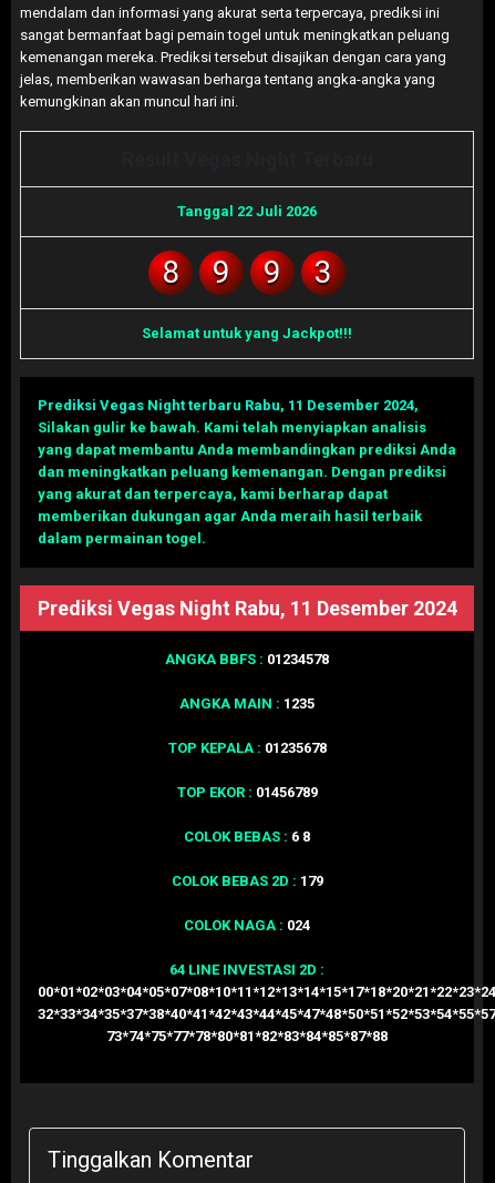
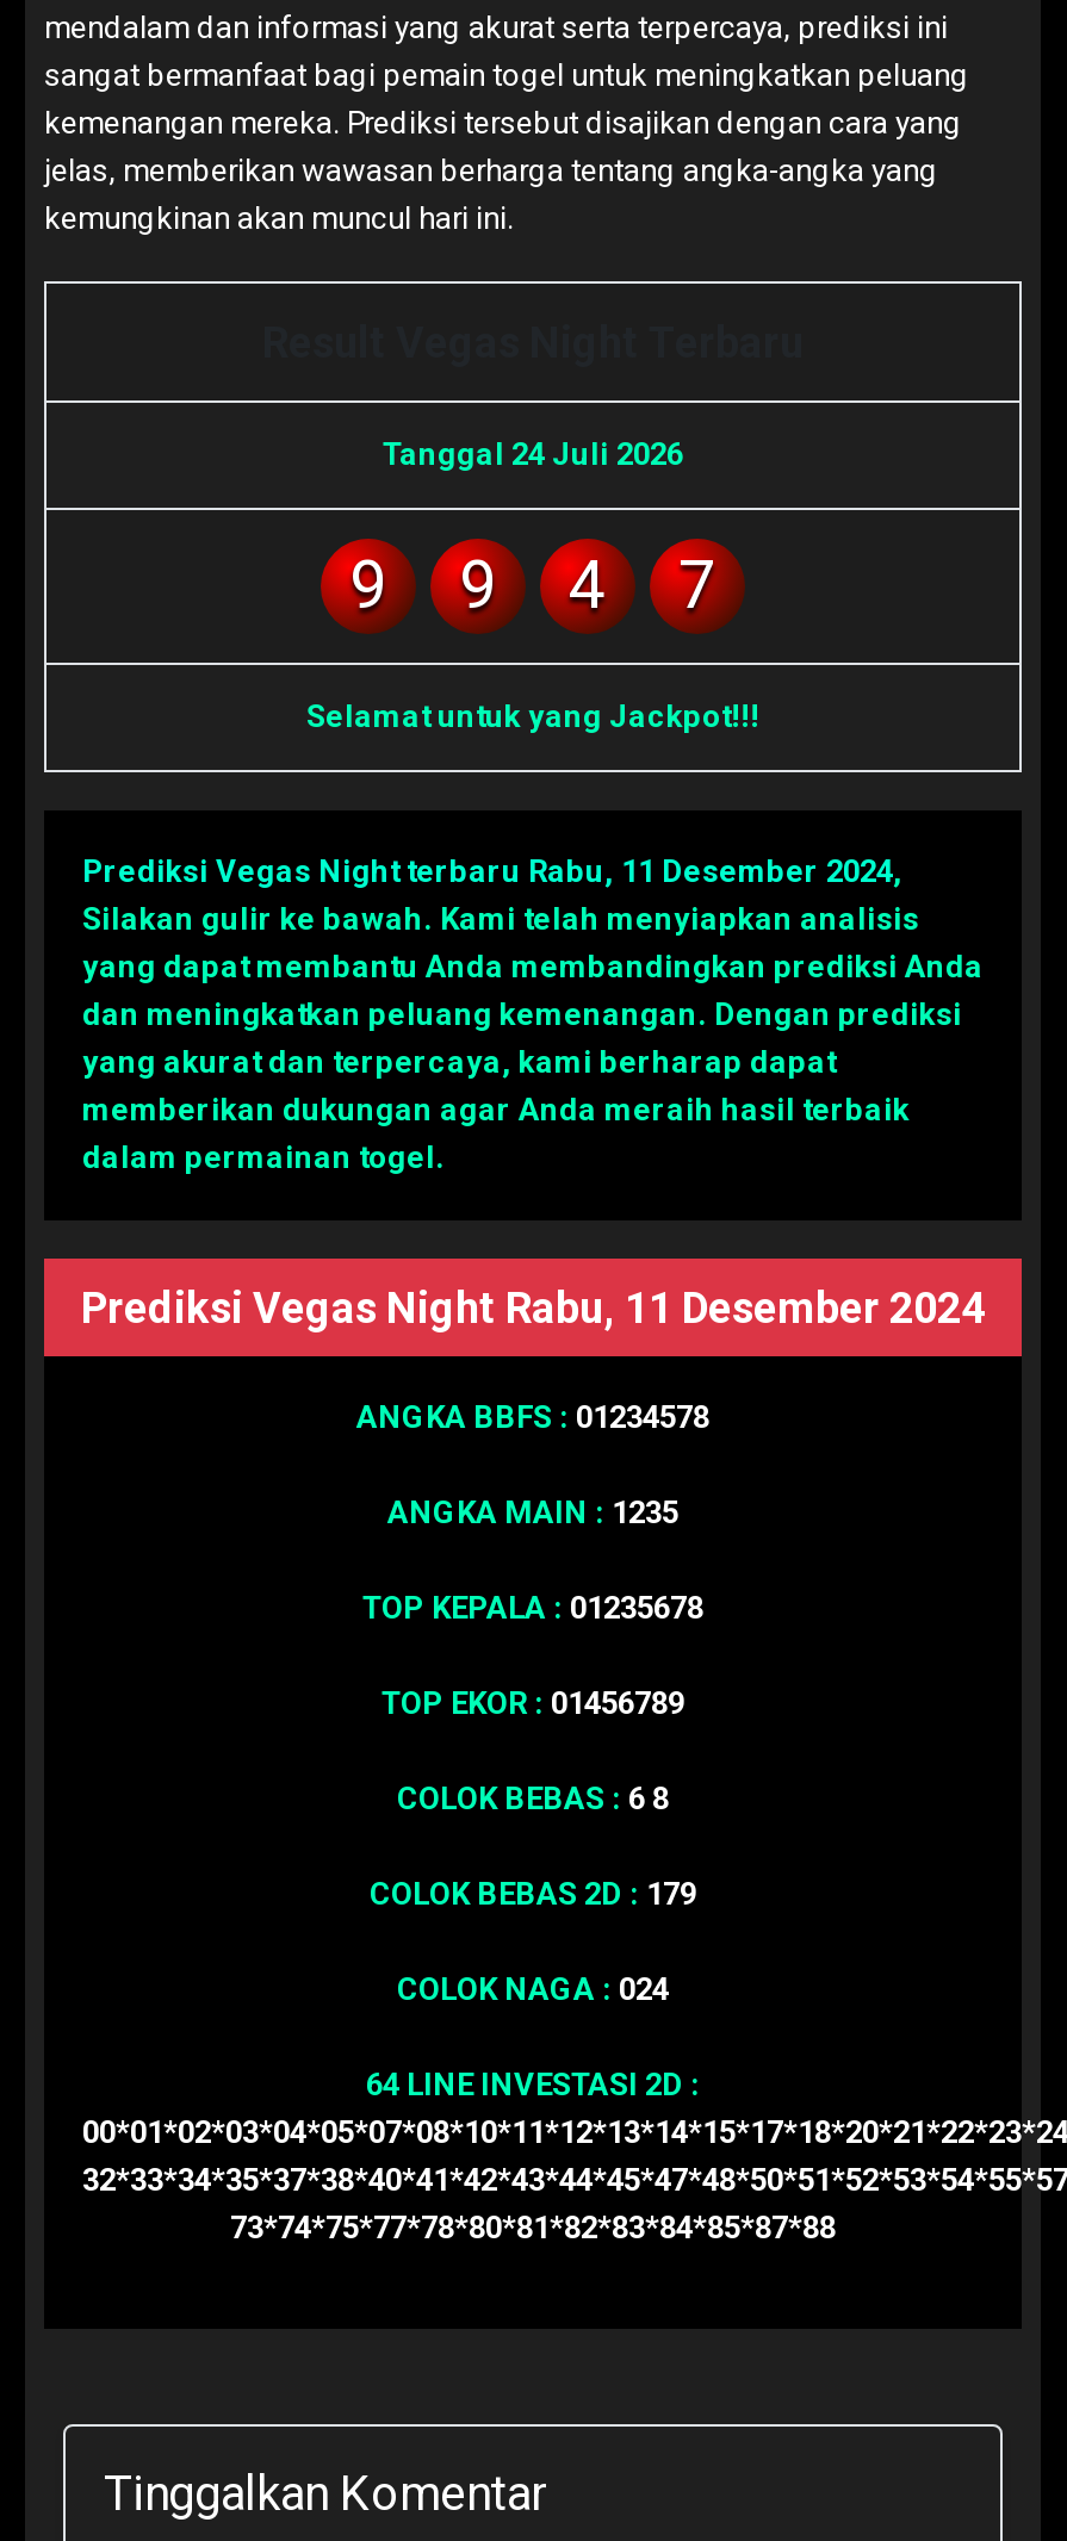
[162,203,317,290] Tanggal 22 Juli 2026 | 8 -> [383,436,683,472] Tanggal 24 Juli 2026
[314,254,332,290] 3 -> [569,546,716,625] 4 | 7

